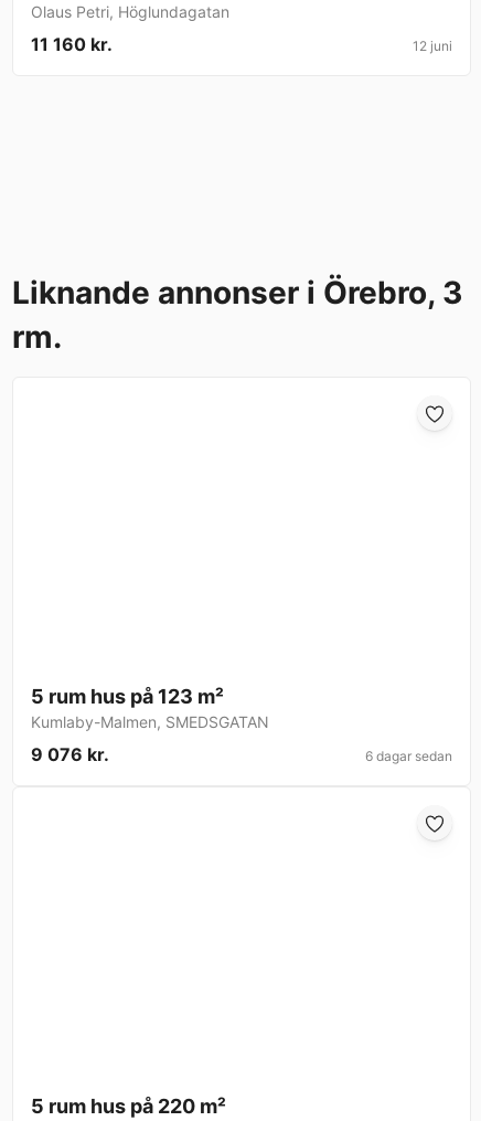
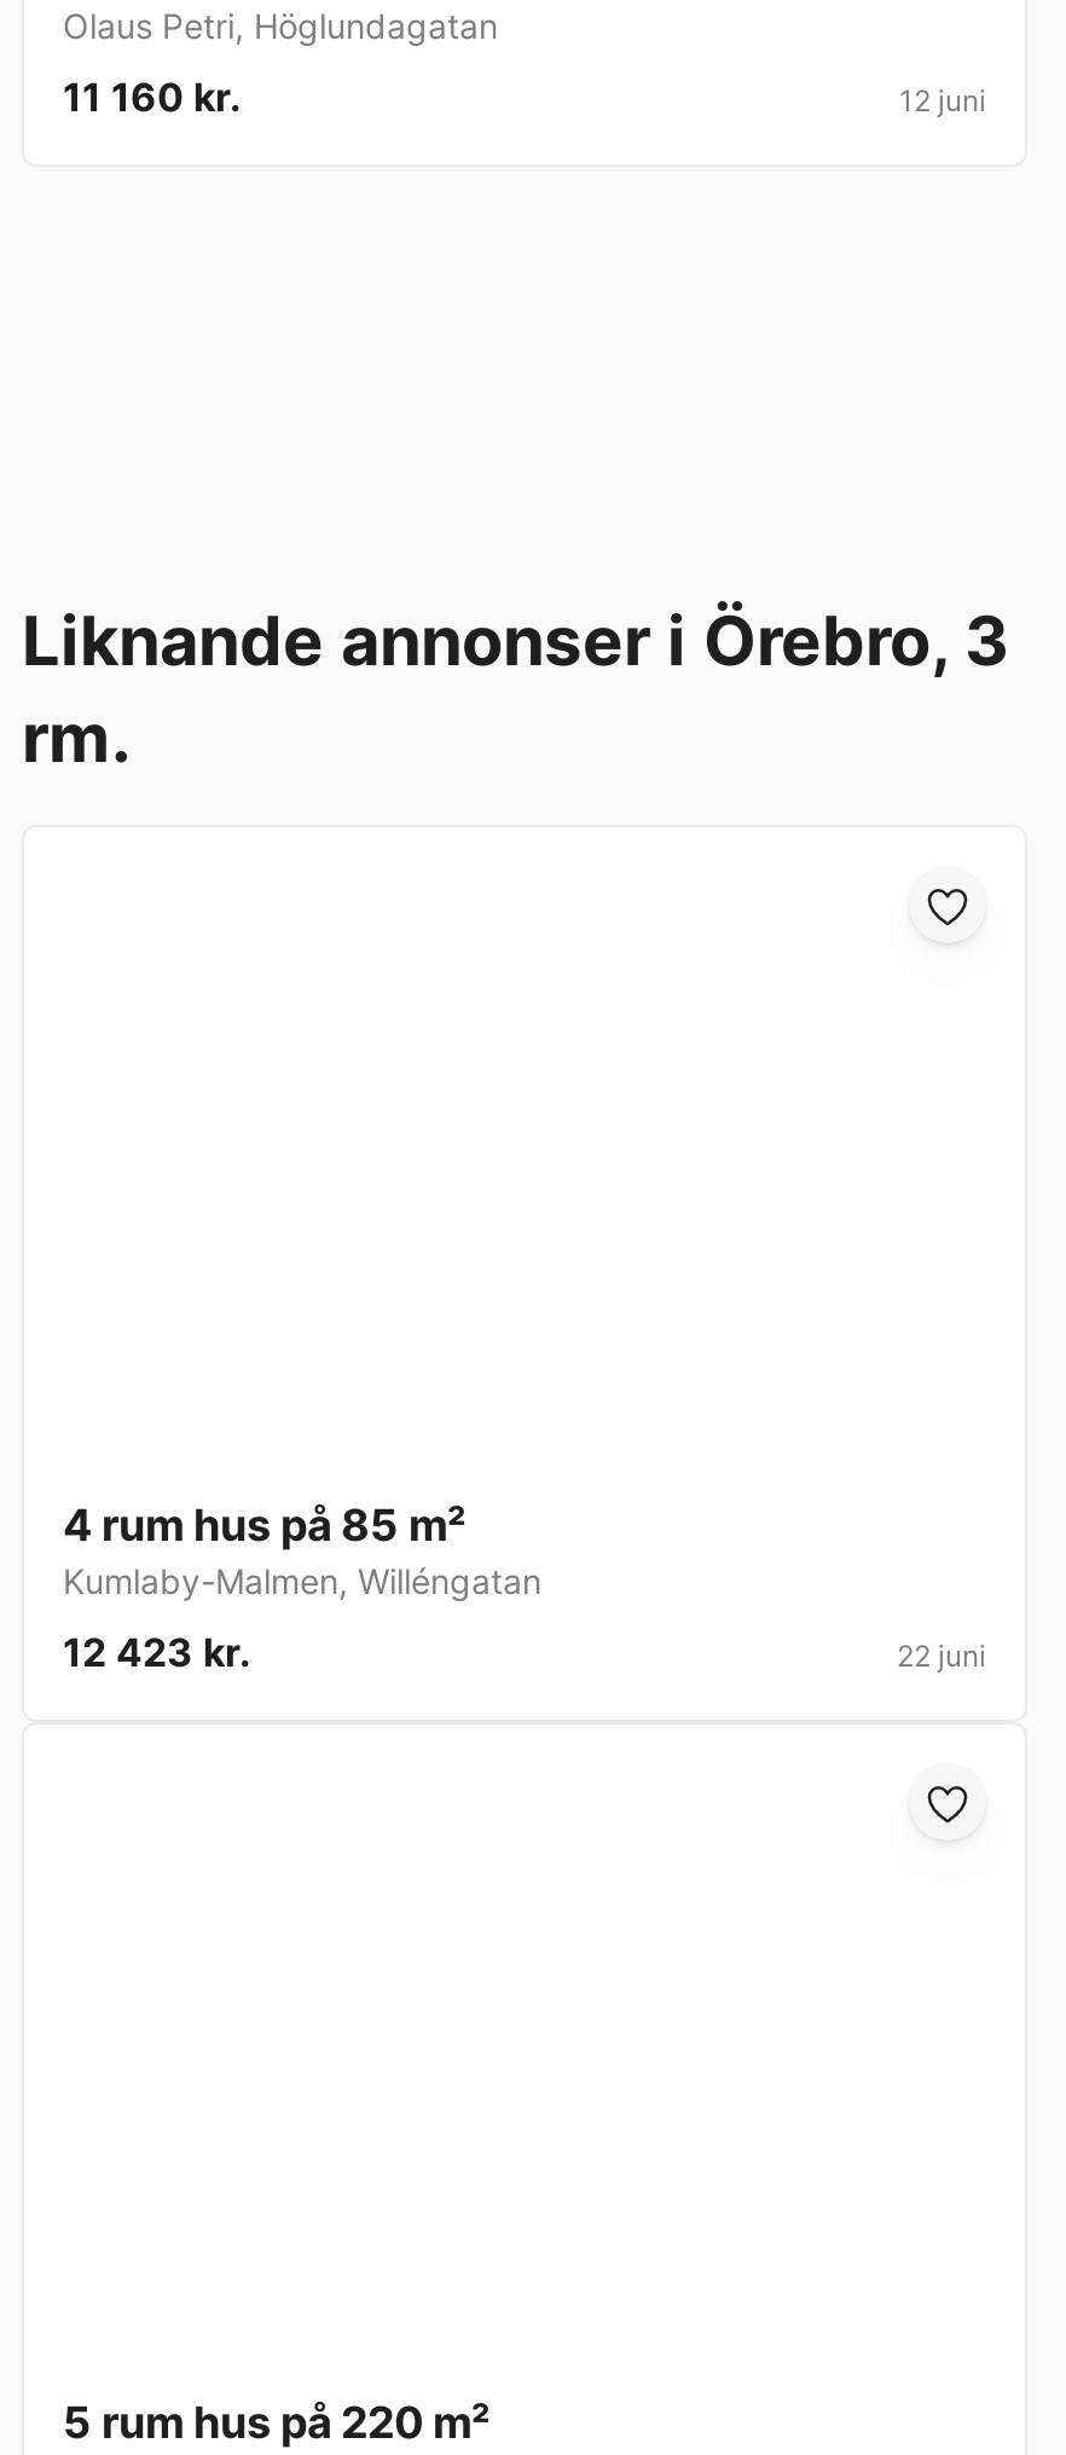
[31,685,269,731] 5 rum hus på 123 m² | Kumlaby-Malmen, SMEDSGATAN -> [63,1500,541,1602] 4 rum hus på 85 m² | Kumlaby-Malmen, Willéngatan
[31,744,452,766] 9 076 kr. | 6 dagar sedan -> [63,1629,986,1677] 12 423 kr. | 22 juni

